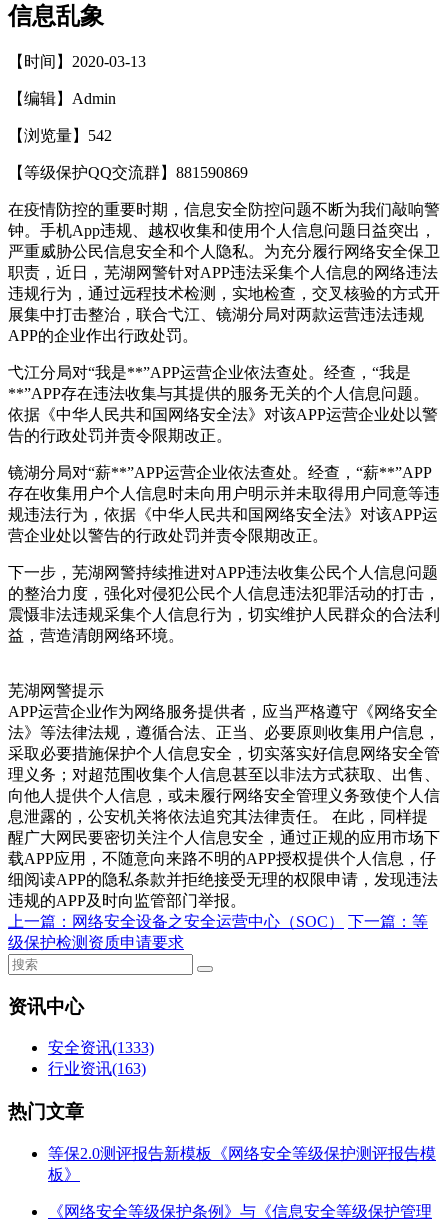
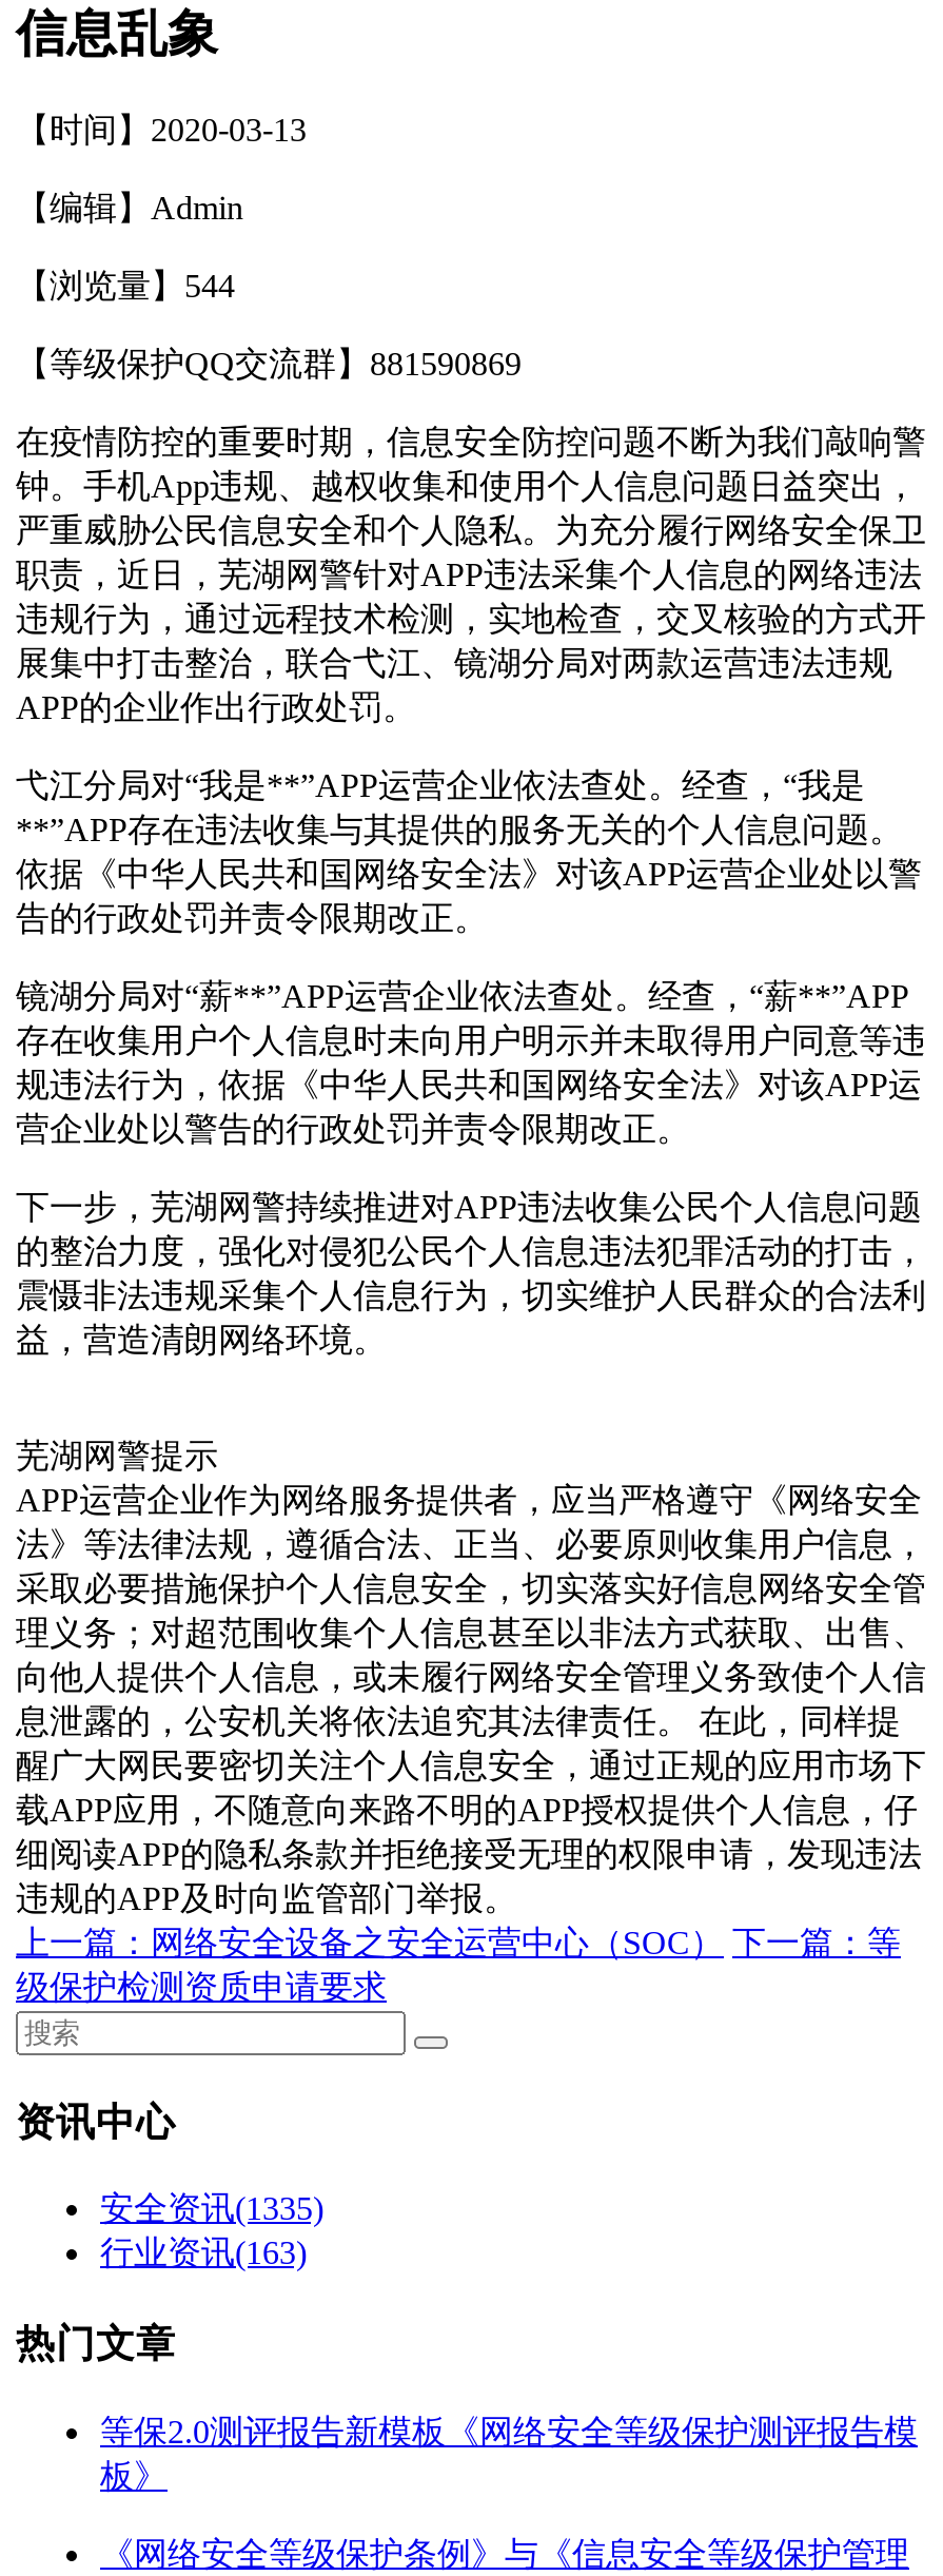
[8,127,112,144] 【浏览量】542 -> [16,267,235,303] 【浏览量】544
[48,1039,154,1056] 安全资讯(1333) -> [100,2191,323,2226] 安全资讯(1335)

